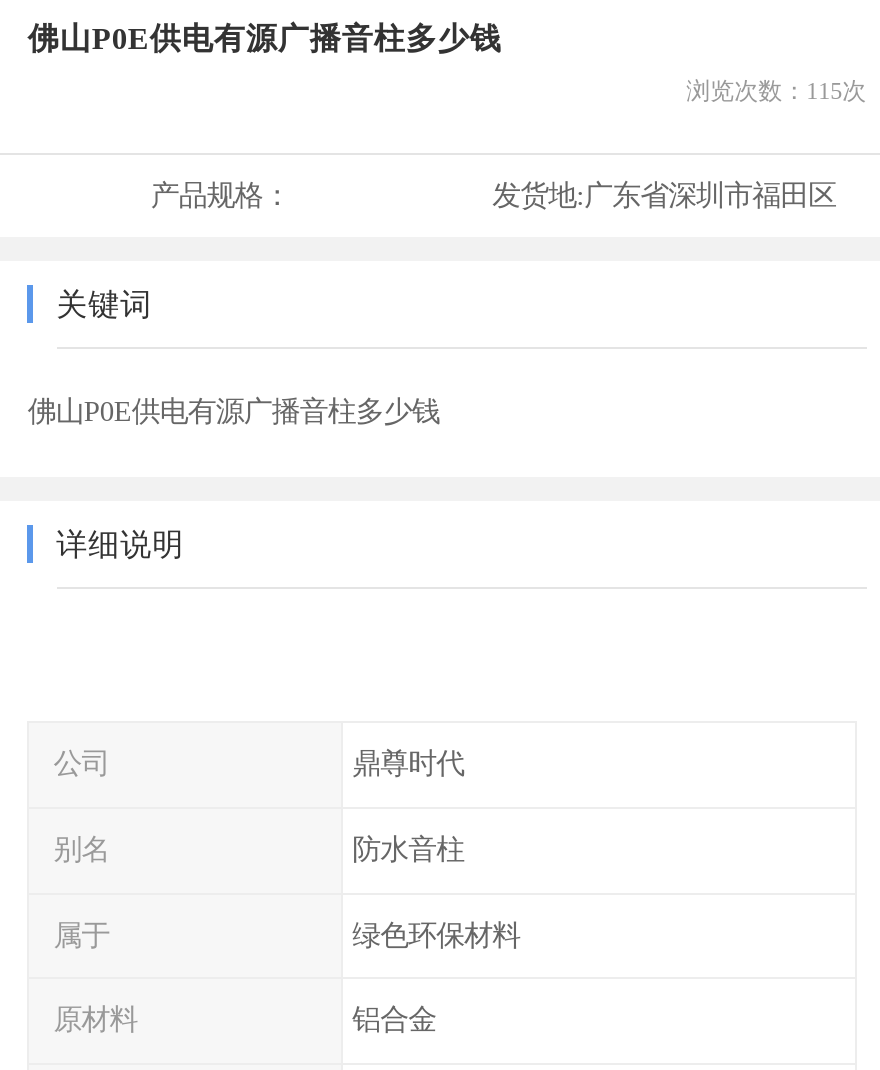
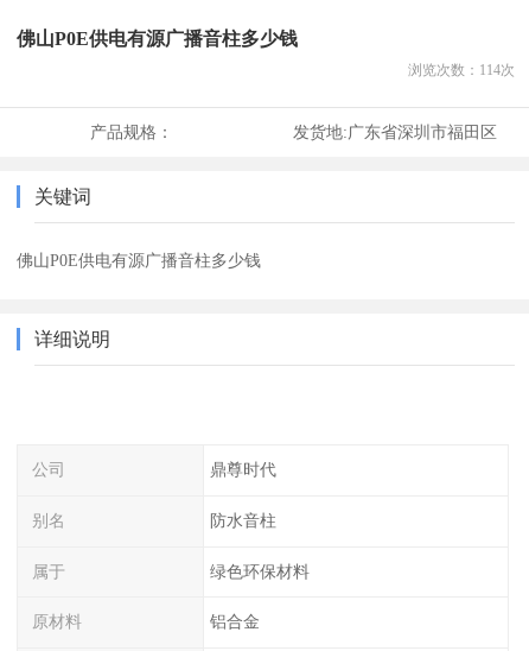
[686,77,866,105] 浏览次数：115次 -> [408,62,514,79] 浏览次数：114次

